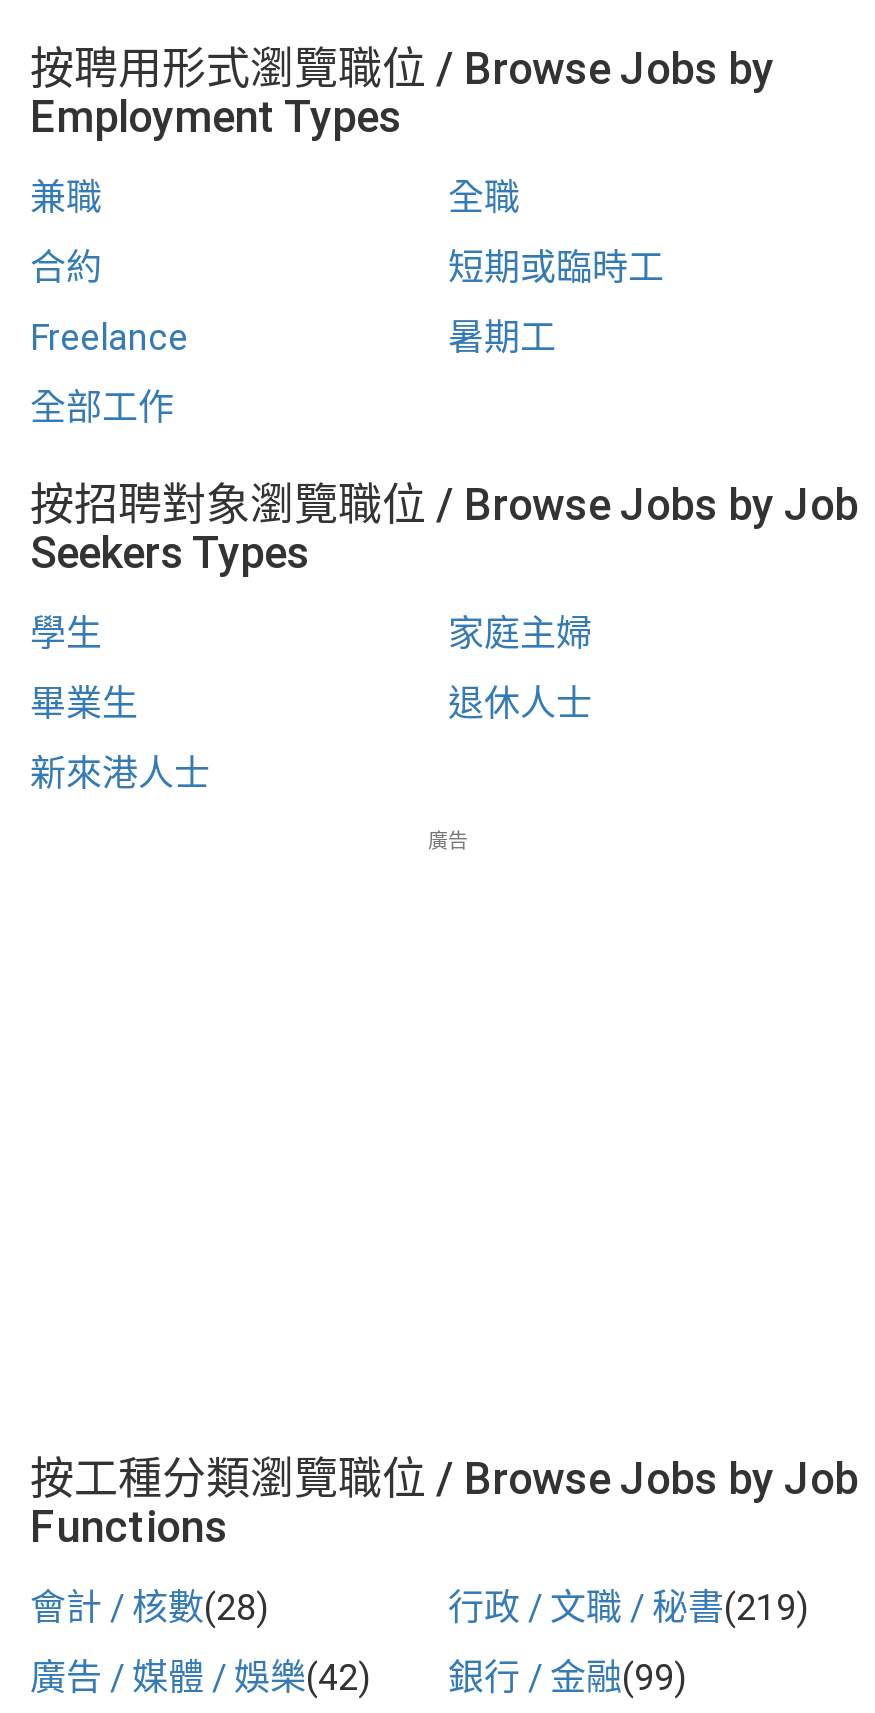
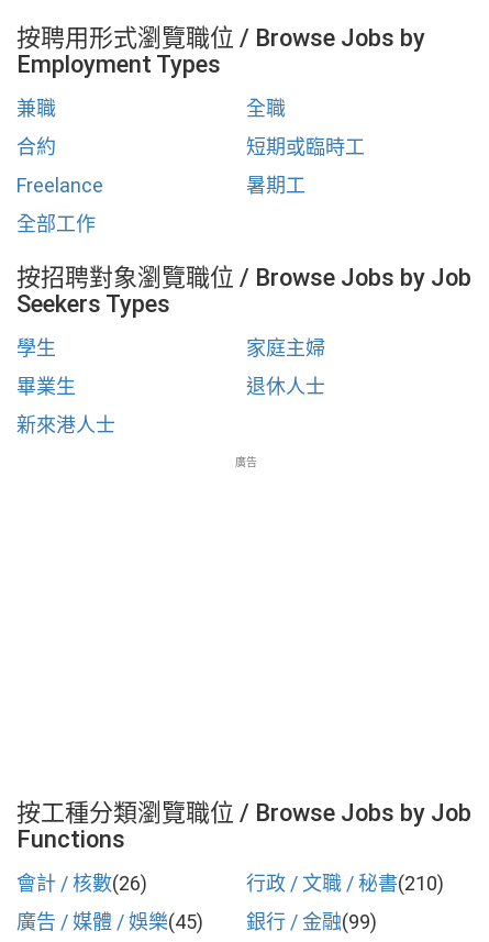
[30,1586,268,1628] 會計 / 核數(28) -> [16,872,147,895] 會計 / 核數(26)
[448,1586,808,1628] 行政 / 文職 / 秘書(219) -> [246,872,444,895] 行政 / 文職 / 秘書(210)
[30,1656,370,1698] 廣告 / 媒體 / 娛樂(42) -> [16,910,203,933] 廣告 / 媒體 / 娛樂(45)

